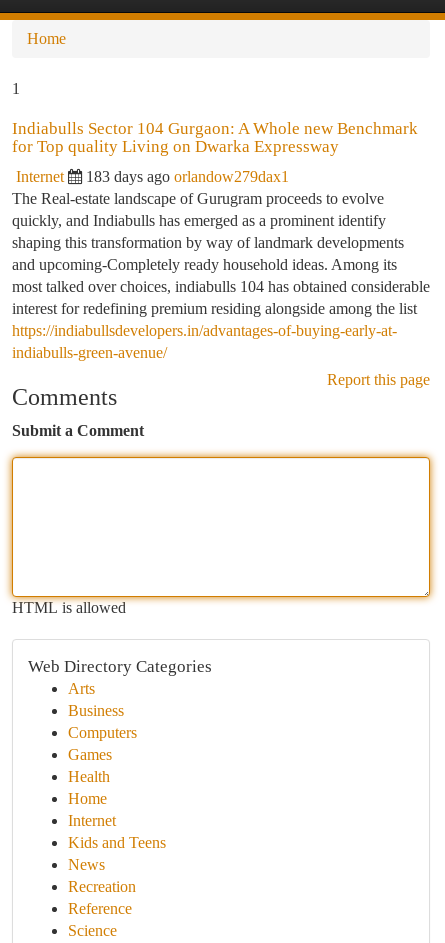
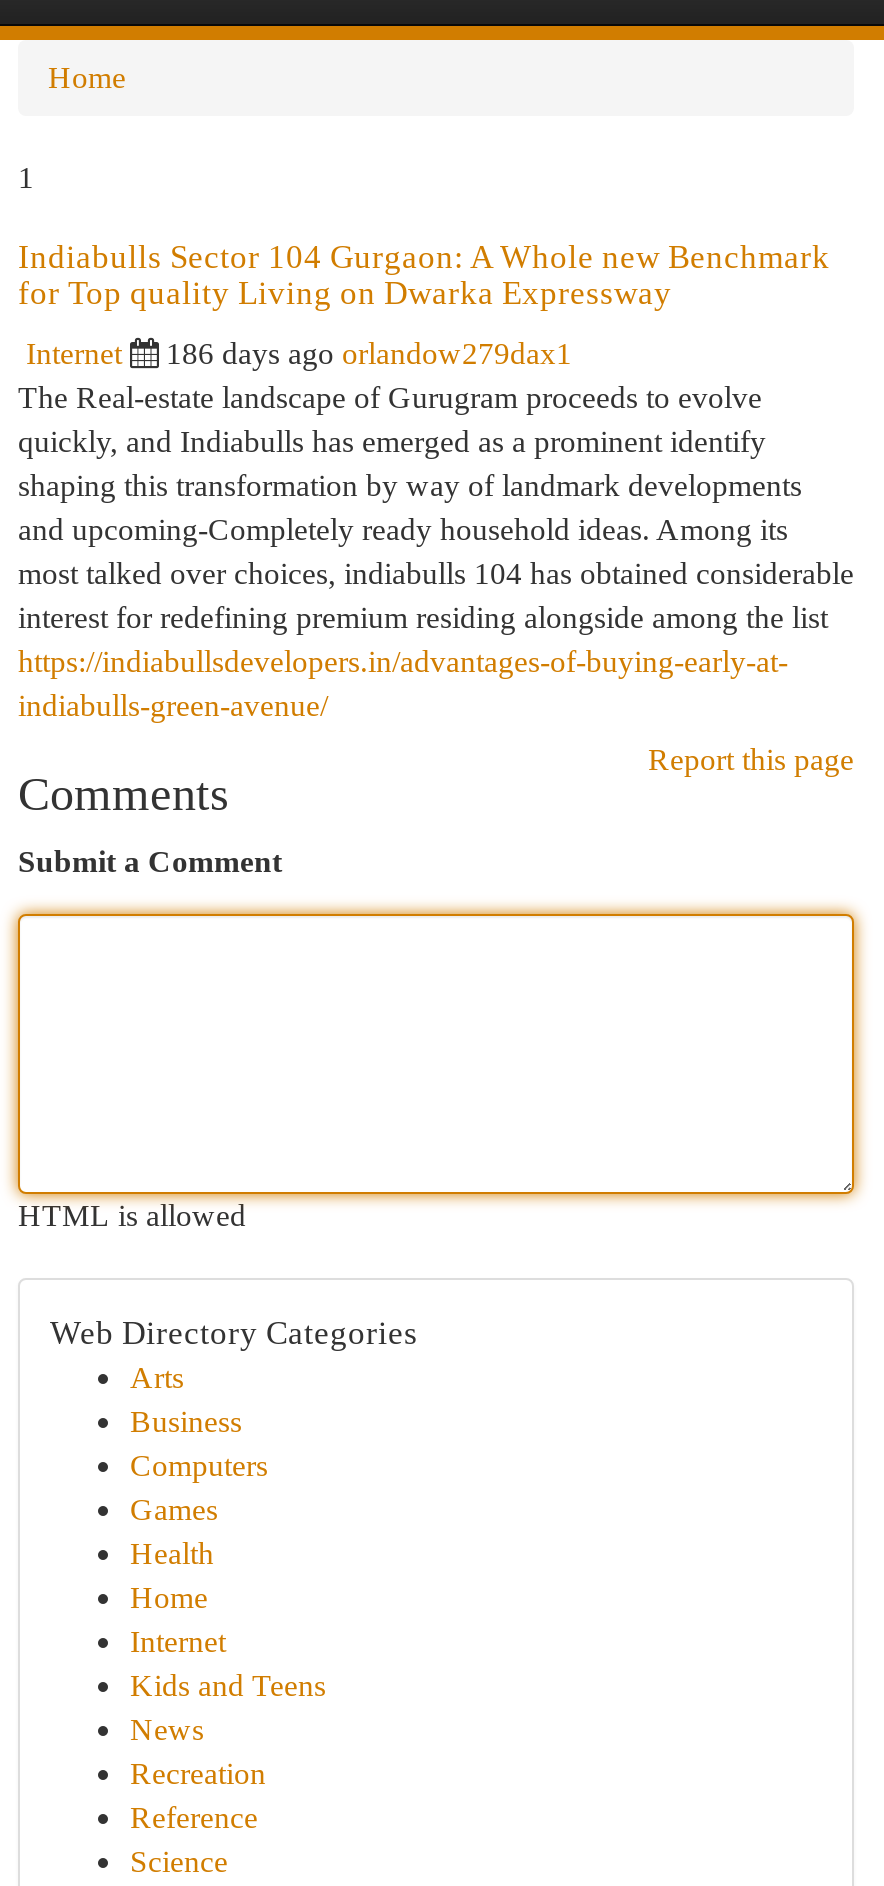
[86,168,289,185] 183 days ago orlandow279dax1 -> [166,336,572,370] 186 days ago orlandow279dax1

